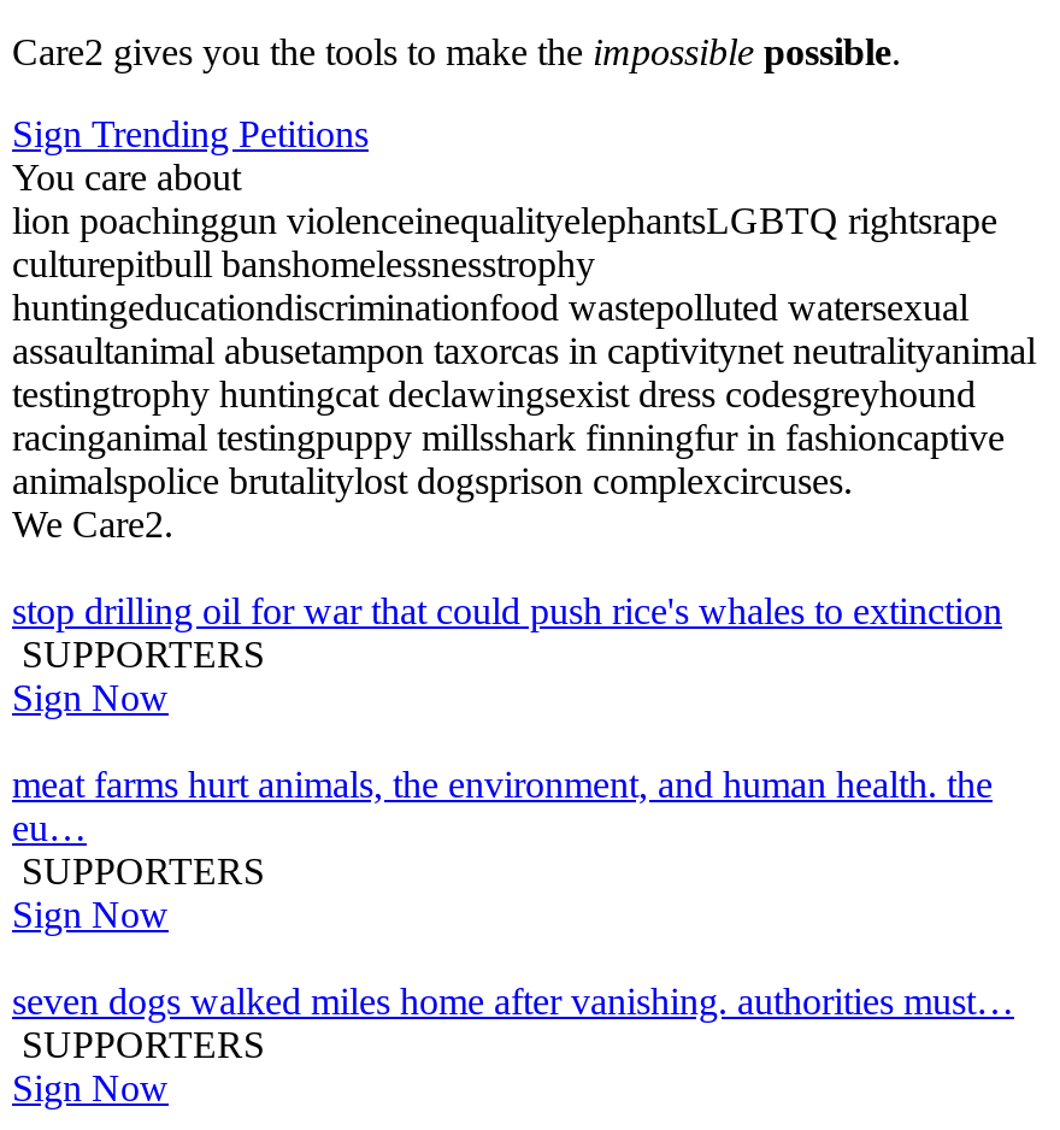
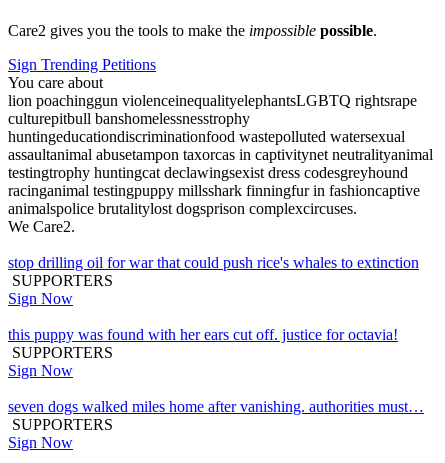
[12,764,993,848] meat farms hurt animals, the environment, and human health. the | eu… -> [8,326,398,343] this puppy was found with her ears cut off. justice for octavia!

